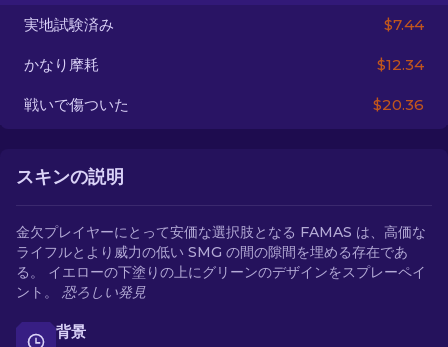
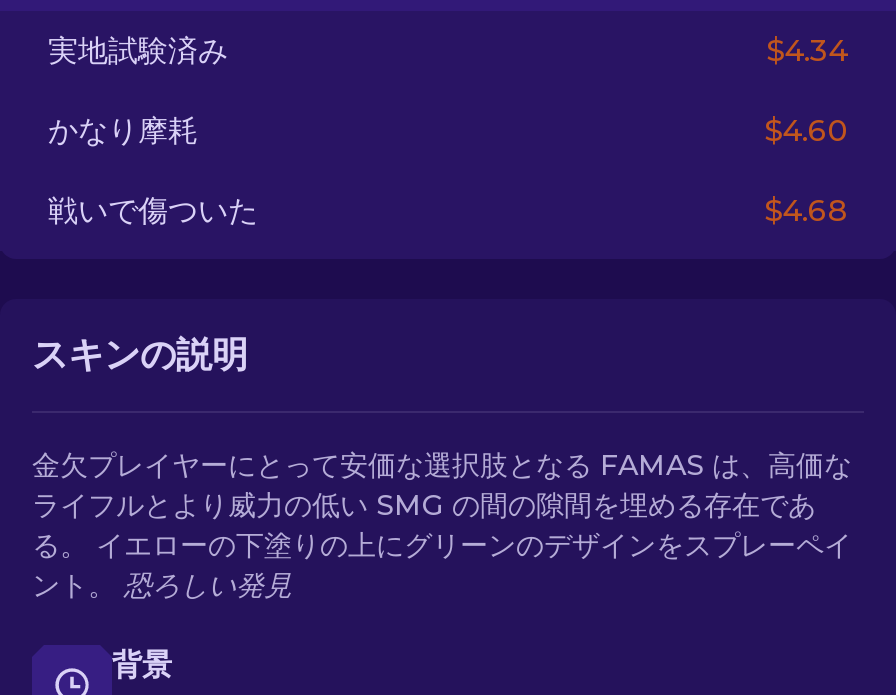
[384,15,424,34] $7.44 -> [766,31,848,69] $4.34
[377,55,424,74] $12.34 -> [764,111,848,149] $4.60
[373,95,424,114] $20.36 -> [764,191,848,229] $4.68

